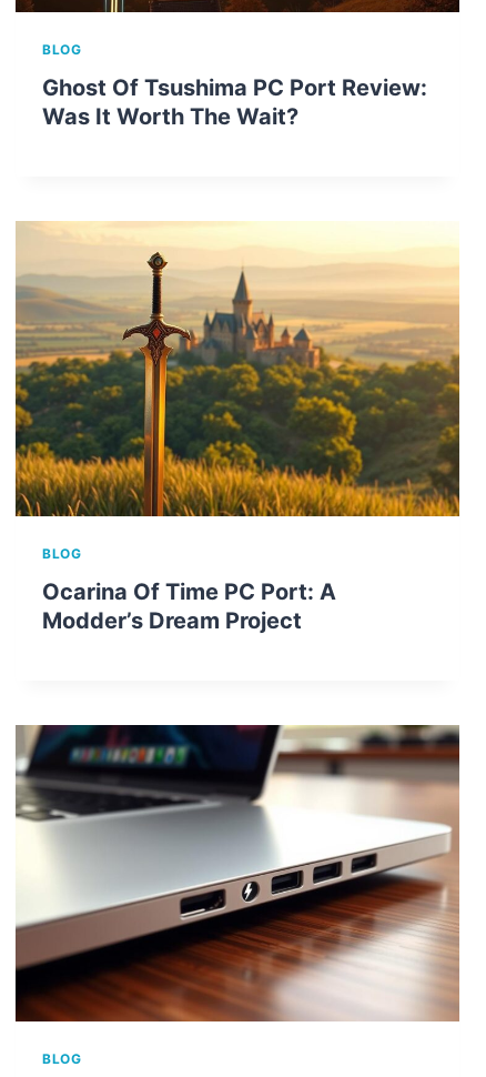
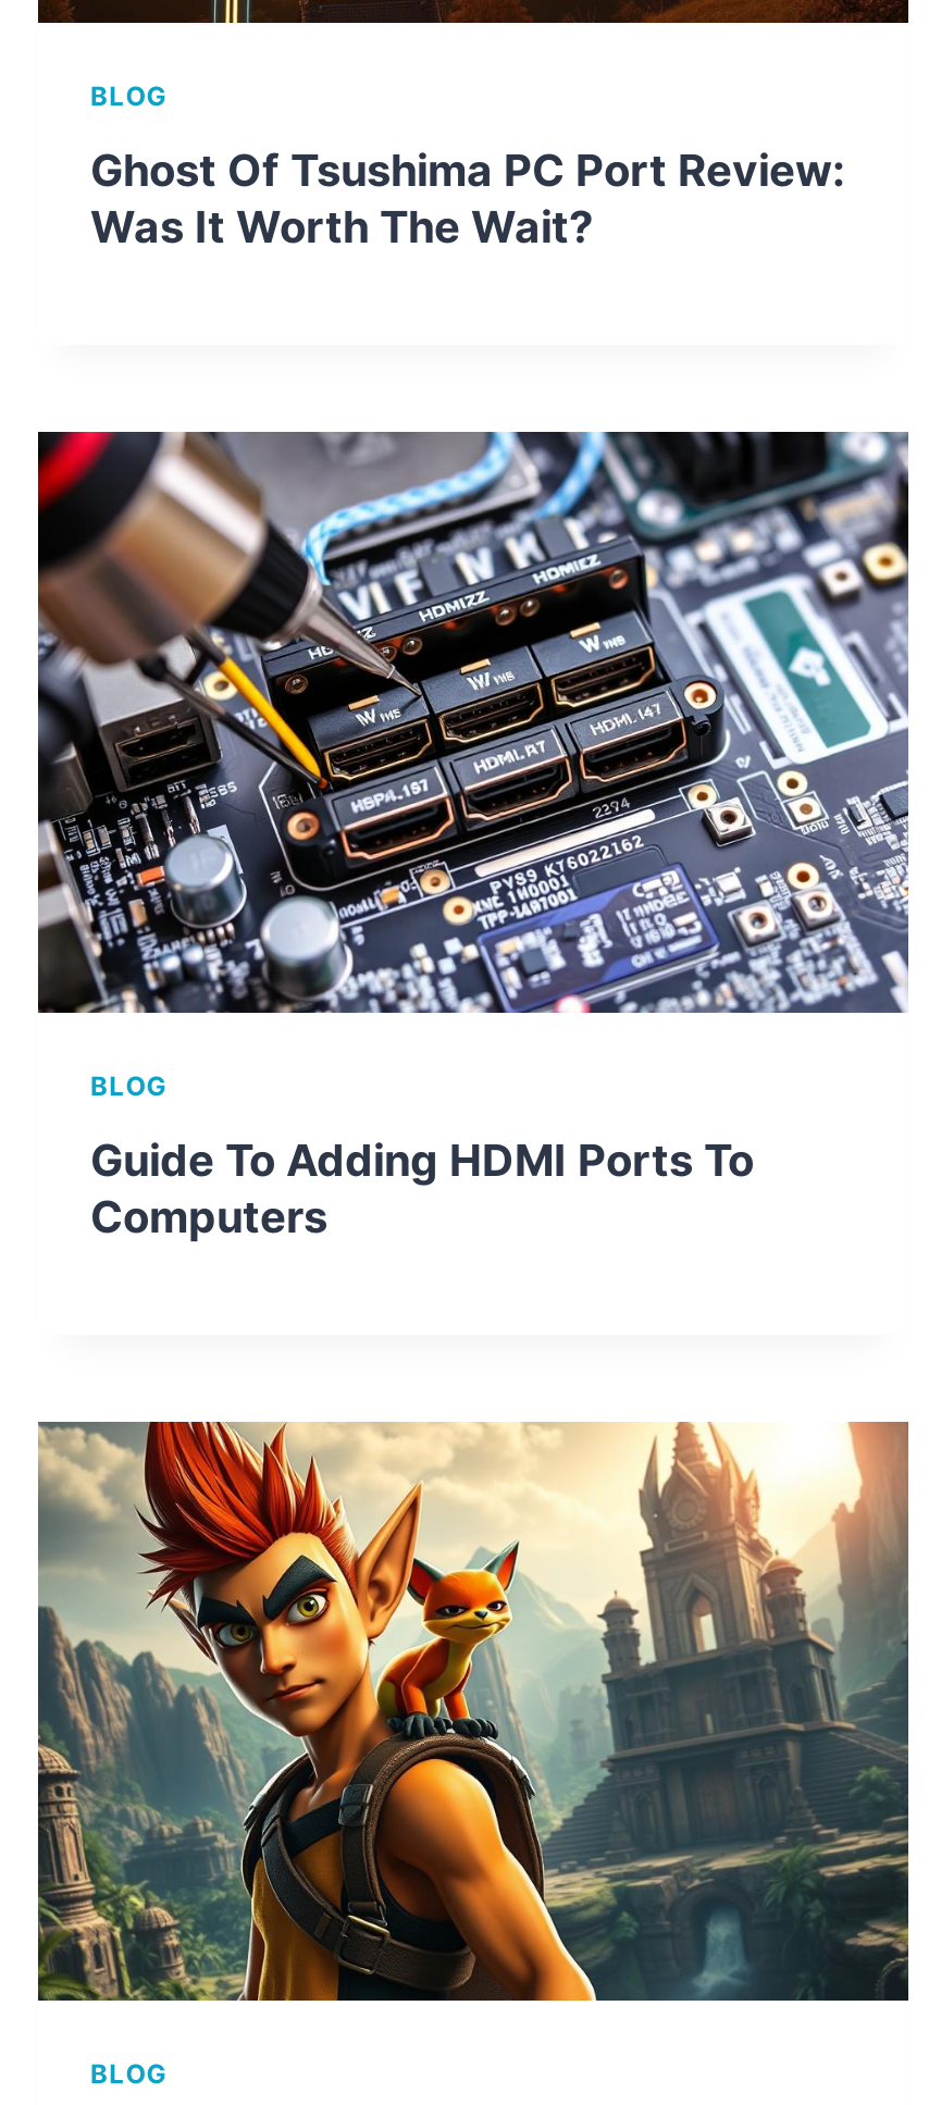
[14,220,460,517] [image] -> [36,429,911,1016] [image]
[42,579,336,634] Ocarina Of Time PC Port: A | Modder’s Dream Project -> [90,1134,754,1243] Guide To Adding HDMI Ports To | Computers
[16,724,460,1023] [image] -> [36,1419,911,2002] [image]

